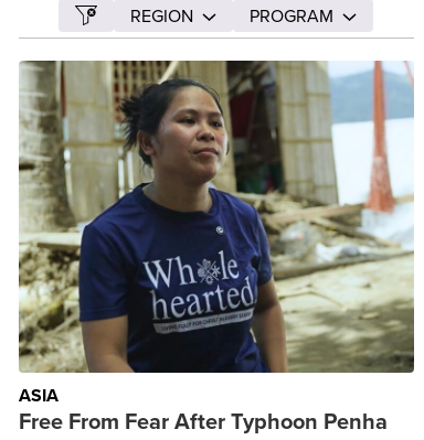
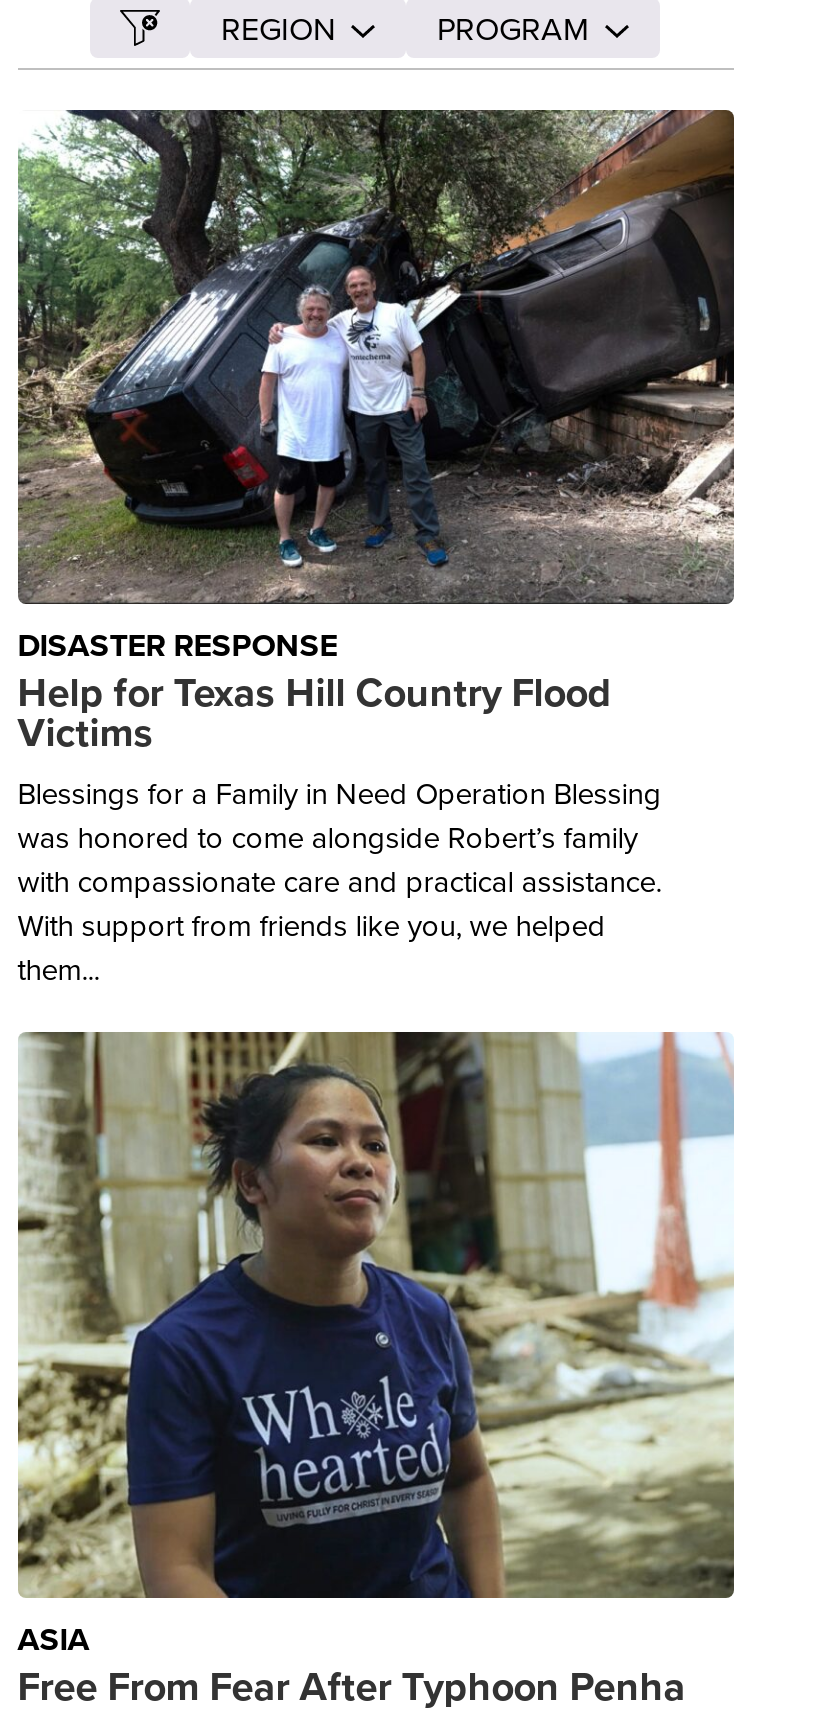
none -> [16,108,736,991] [image] | DISASTER RESPONSE | Help for Texas Hill Country Flood | Victims | Blessings for a Family in Need Operation Blessing | was honored to come alongside Robert’s family | with compassionate care and practical assistance. | With support from friends like you, we helped | them...

